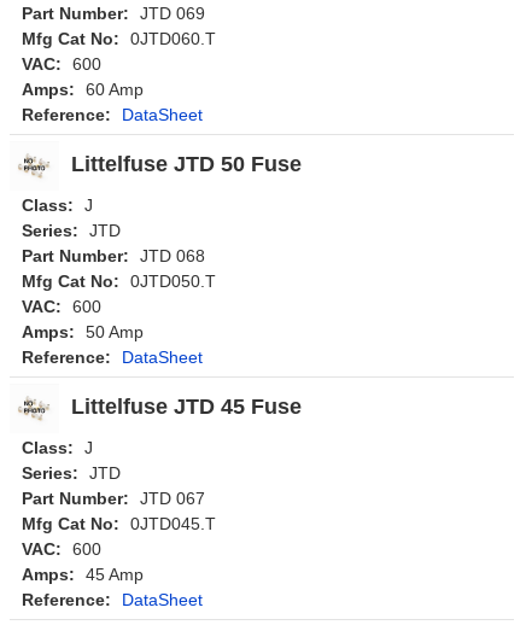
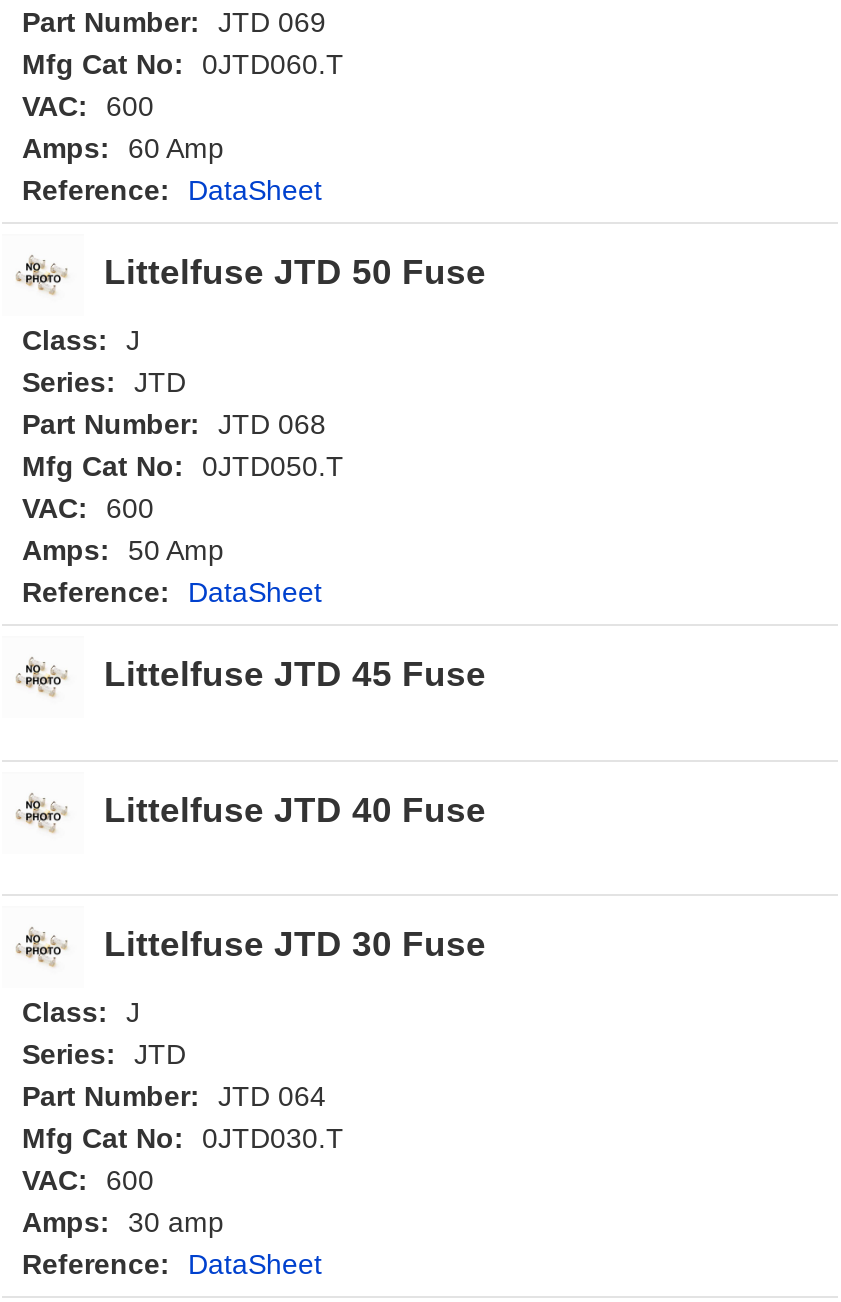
none -> [104,789,486,964] Littelfuse JTD 40 Fuse | Littelfuse JTD 30 Fuse
[22,489,205,508] Part Number: JTD 067 -> [22,1080,326,1112] Part Number: JTD 064
[22,514,216,534] Mfg Cat No: 0JTD045.T -> [22,1122,344,1154] Mfg Cat No: 0JTD030.T
[22,565,144,584] Amps: 45 Amp -> [22,1206,224,1238] Amps: 30 amp

